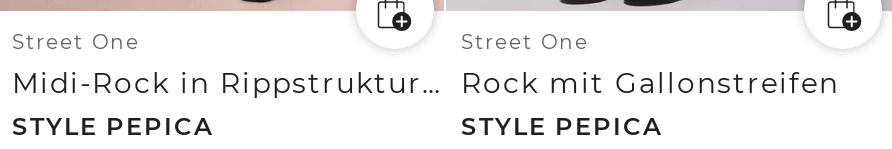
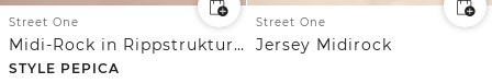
[461,64,839,140] Rock mit Gallonstreifen | STYLE PEPICA -> [255,35,392,55] Jersey Midirock

